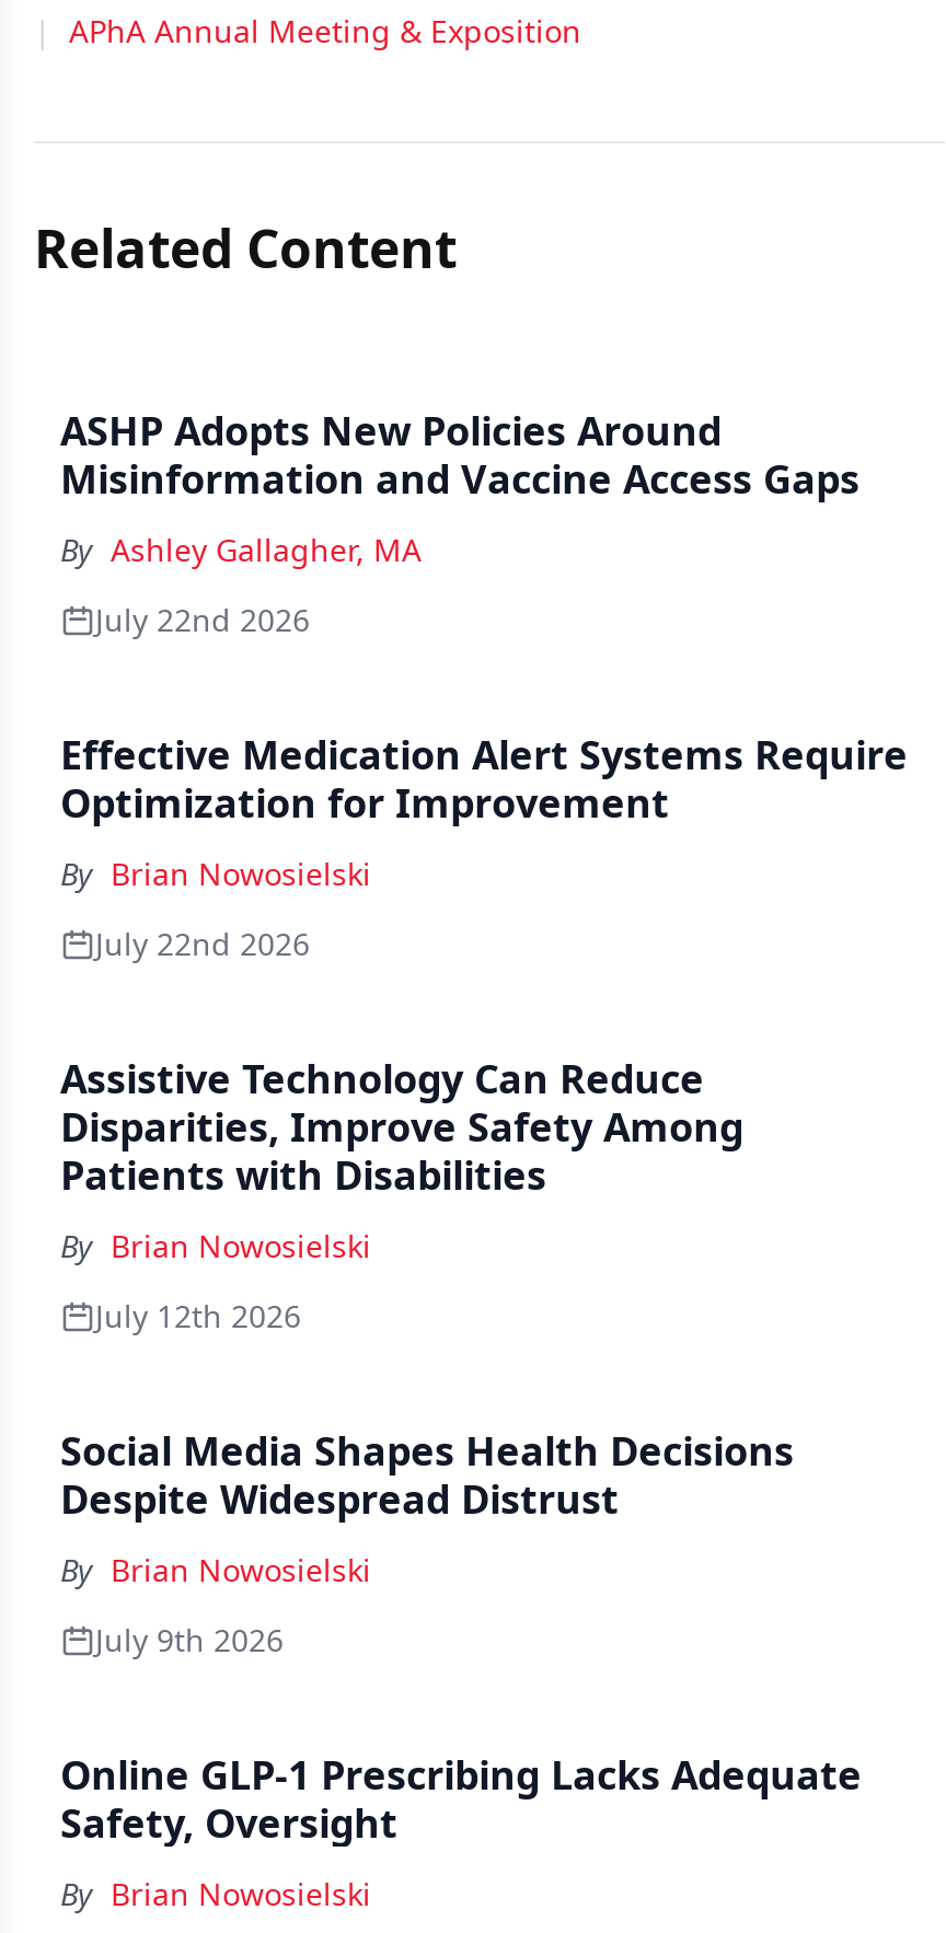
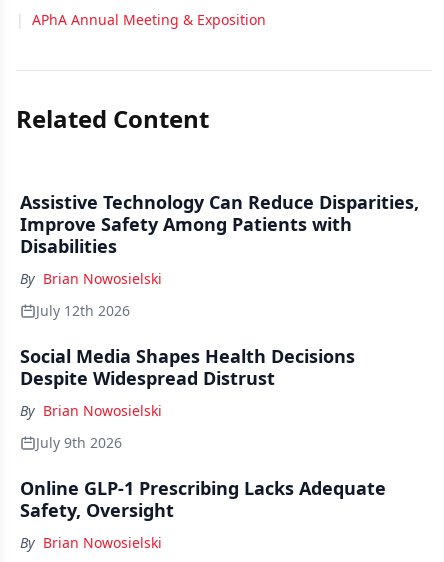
[60,404,908,1201] ASHP Adopts New Policies Around | Misinformation and Vaccine Access Gaps | By Ashley Gallagher, MA | July 22nd 2026 | Effective Medication Alert Systems Require | Optimization for Improvement | By Brian Nowosielski | July 22nd 2026 | Assistive Technology Can Reduce | Disparities, Improve Safety Among | Patients with Disabilities -> [20,190,419,258] Assistive Technology Can Reduce Disparities, | Improve Safety Among Patients with | Disabilities

